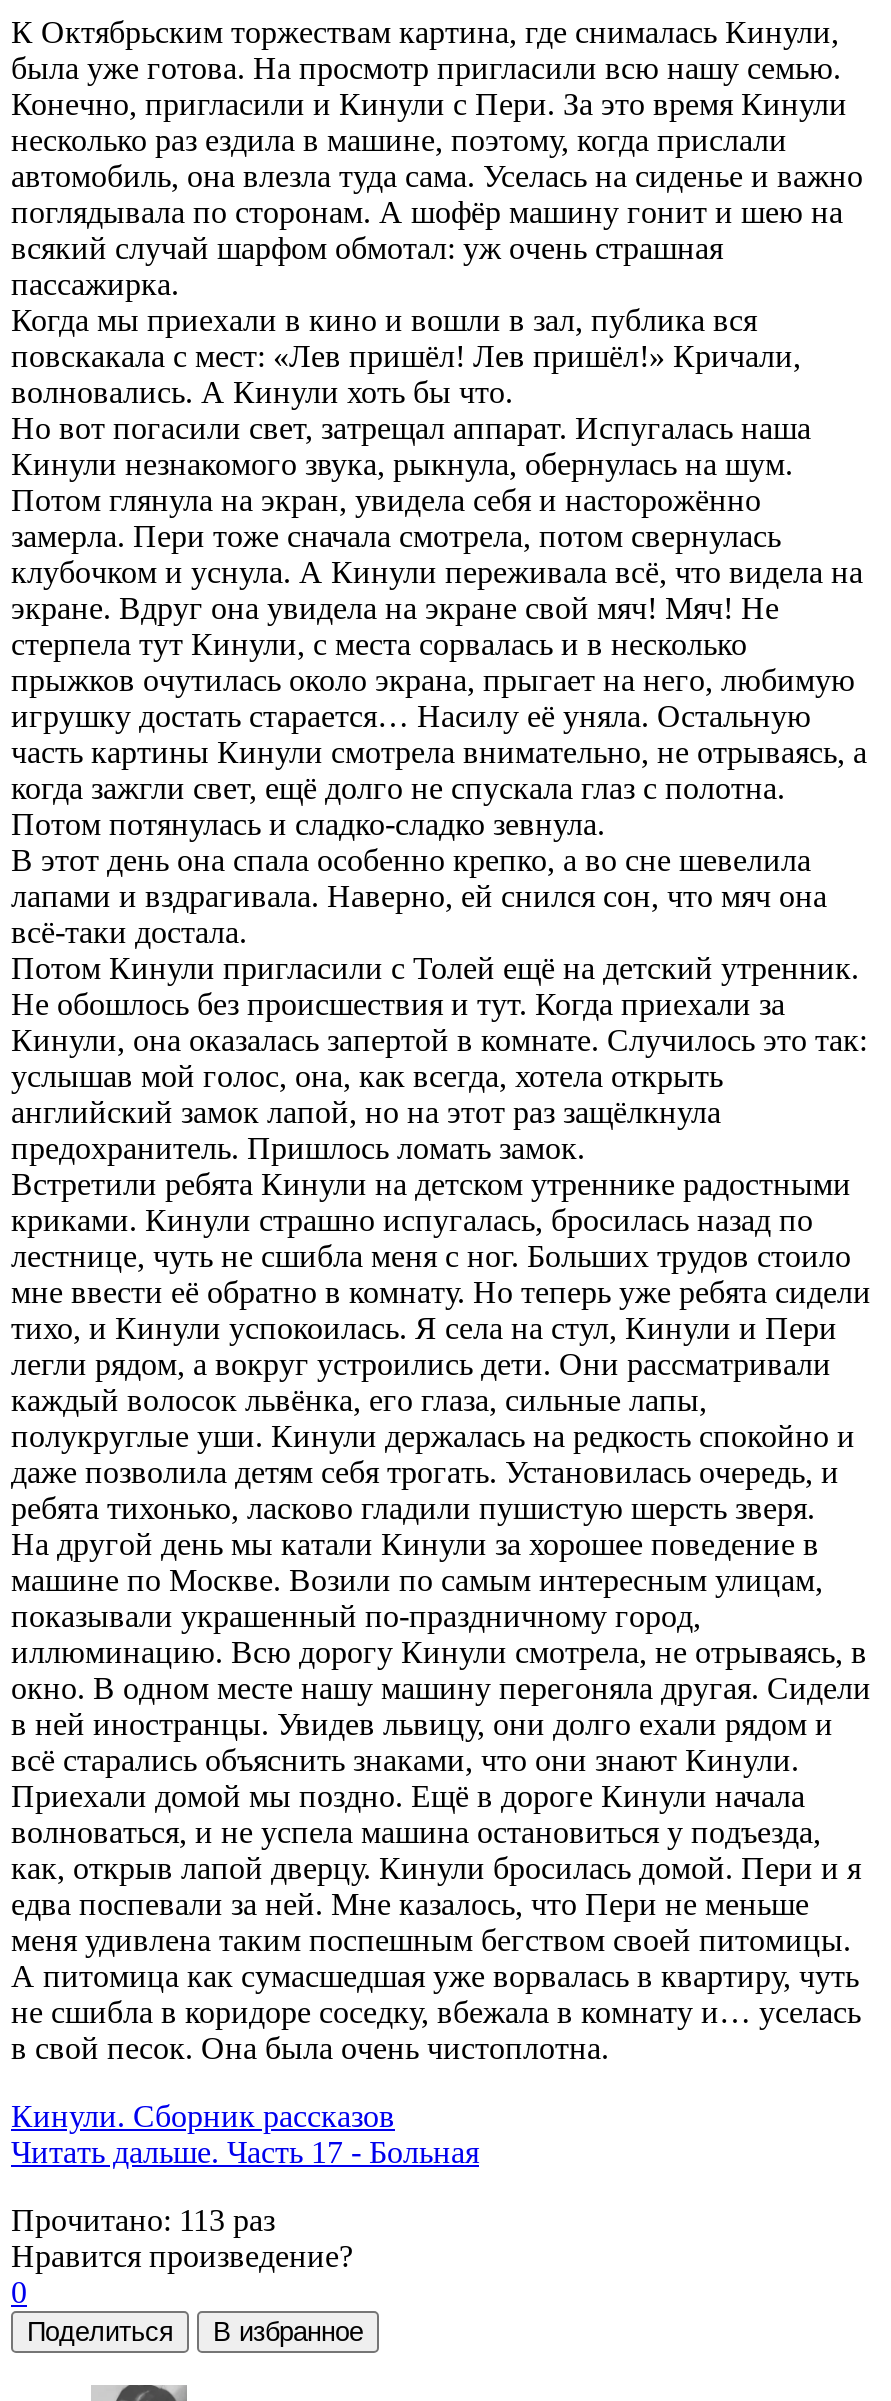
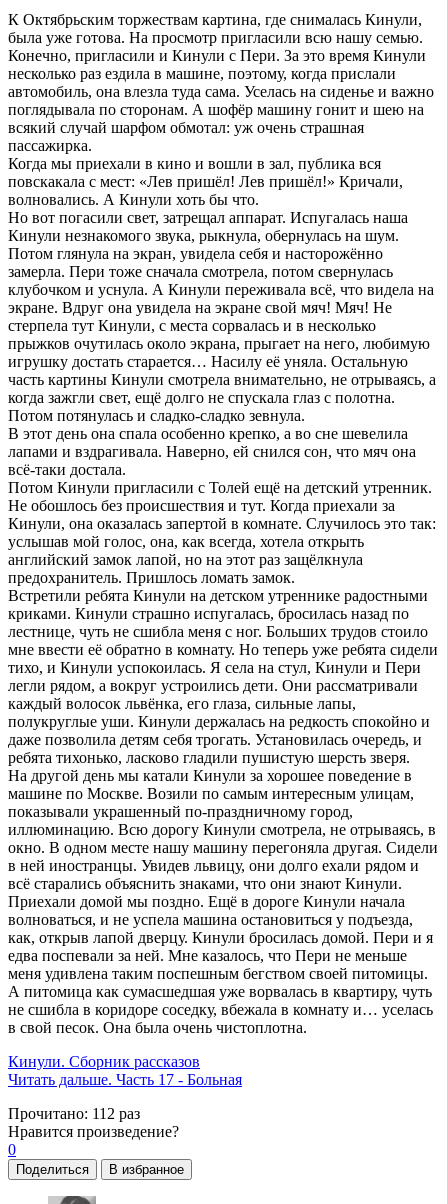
[11,2204,275,2238] Прочитано: 113 раз -> [8,1105,140,1122] Прочитано: 112 раз

